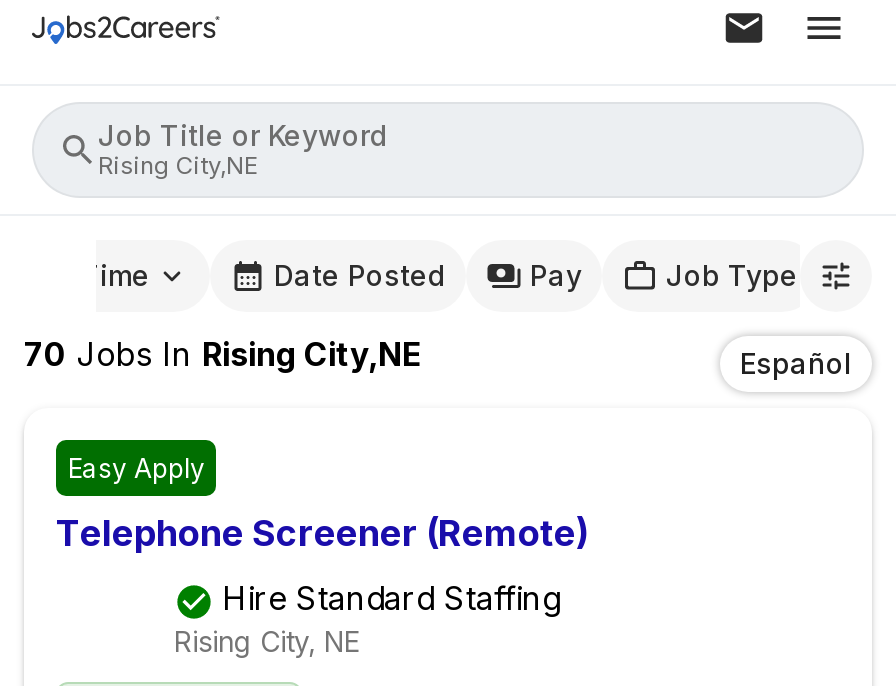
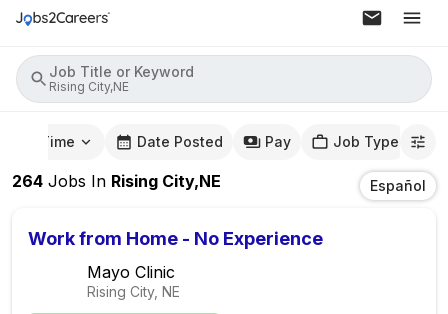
[24,334,422,374] 70 Jobs In Rising City,NE -> [12,171,221,191] 264 Jobs In Rising City,NE
[56,452,590,618] Easy Apply | Telephone Screener (Remote) | Hire Standard Staffing -> [28,228,323,282] Work from Home - No Experience | Mayo Clinic

